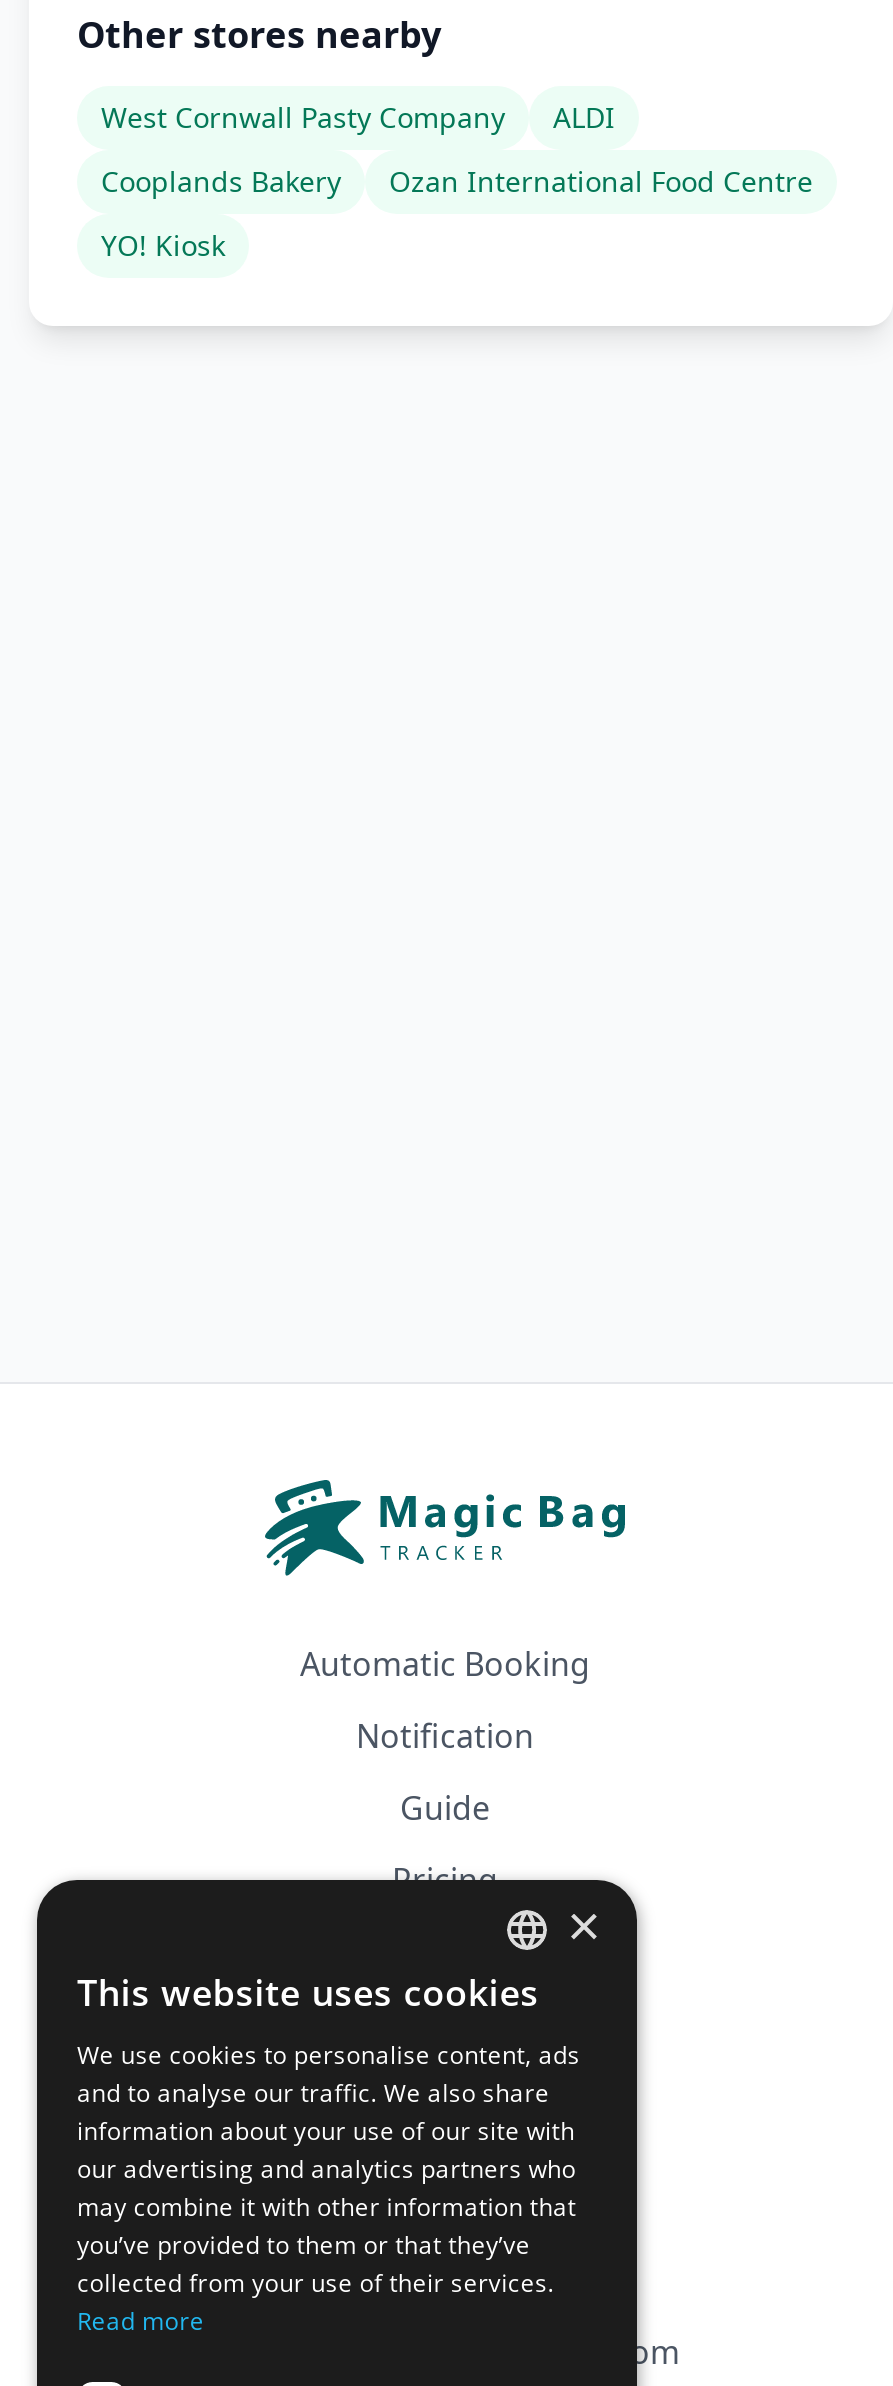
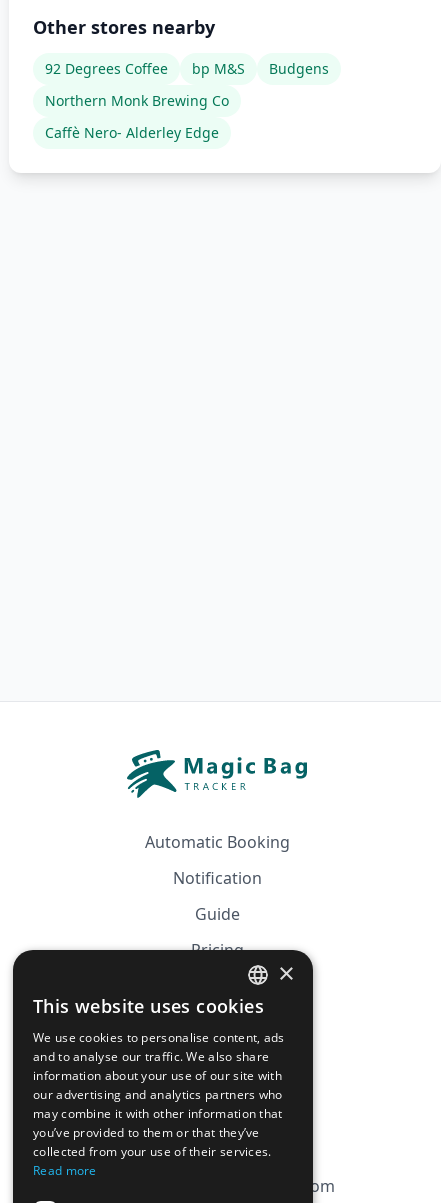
[101,98,615,136] West Cornwall Pasty Company | ALDI -> [45,59,329,78] 92 Degrees Coffee | bp M&S | Budgens
[101,162,813,200] Cooplands Bakery | Ozan International Food Centre -> [45,91,229,110] Northern Monk Brewing Co
[101,226,225,264] YO! Kiosk -> [45,123,219,142] Caffè Nero- Alderley Edge

